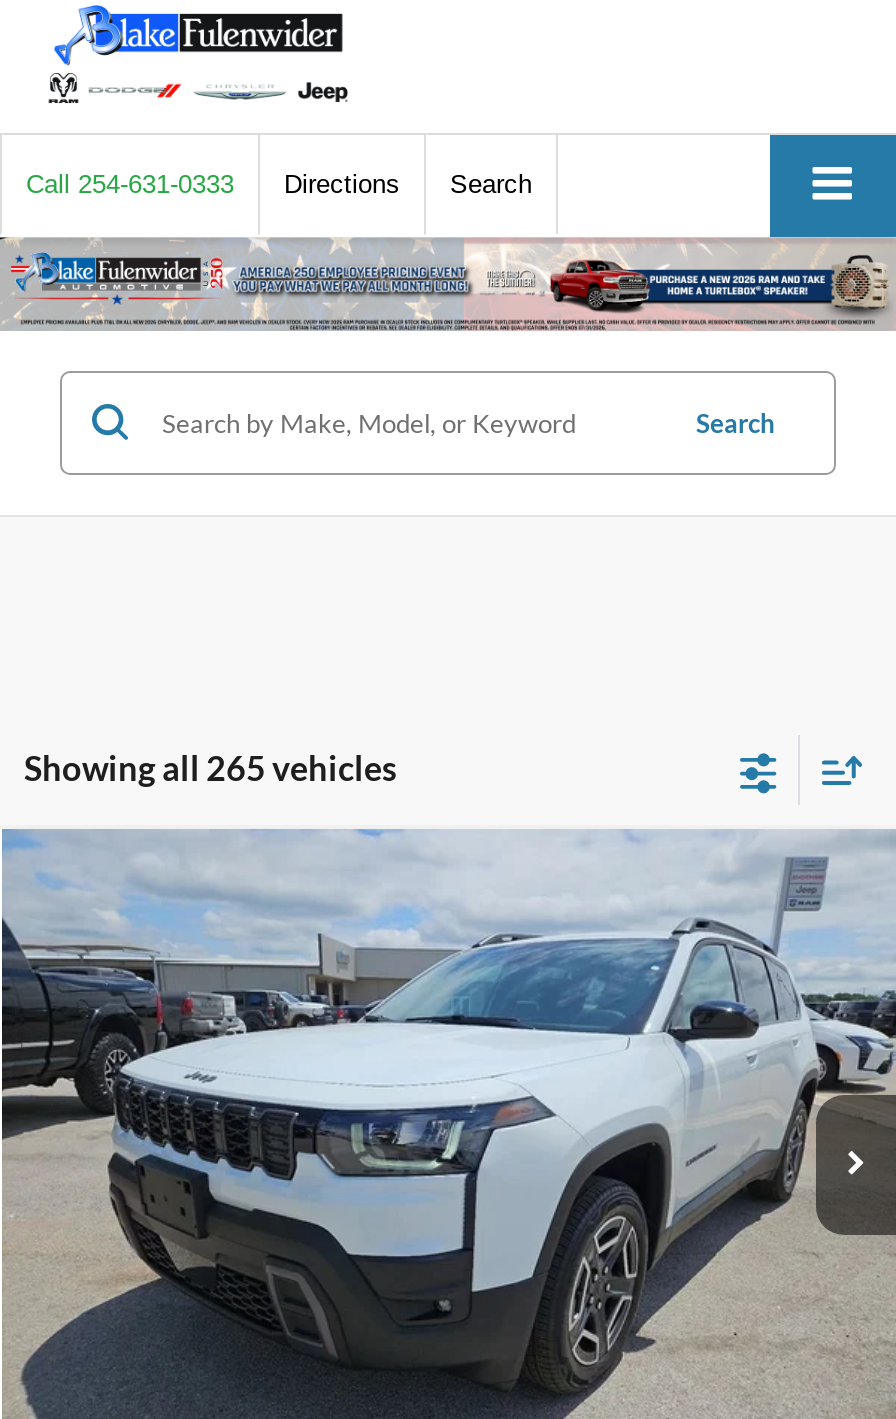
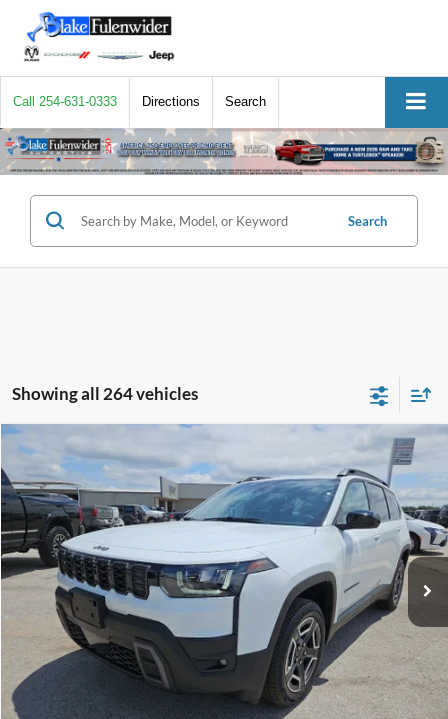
[24,746,396,788] Showing all 265 vehicles -> [12,383,198,404] Showing all 264 vehicles

